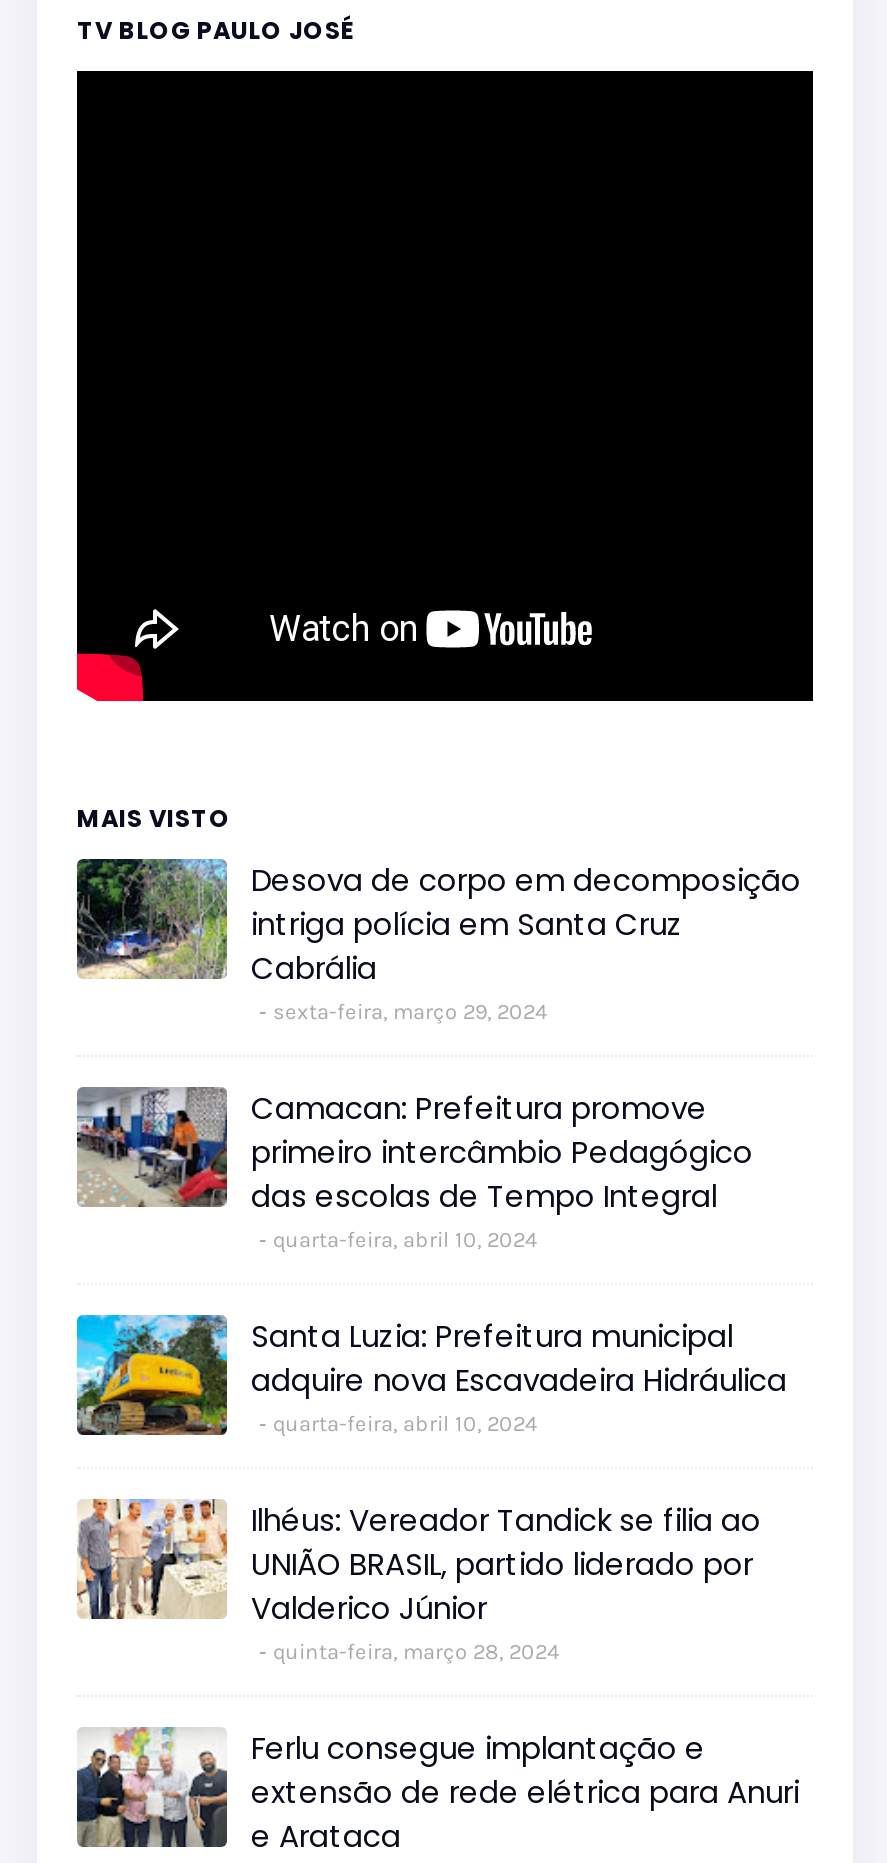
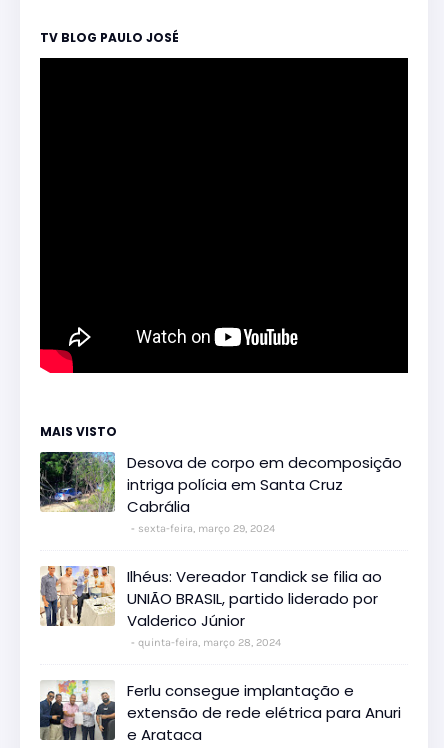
[77,1085,787,1436] [image] | Camacan: Prefeitura promove | primeiro intercâmbio Pedagógico | das escolas de Tempo Integral | quarta-feira, abril 10, 2024 | Santa Luzia: Prefeitura municipal | adquire nova Escavadeira Hidráulica | quarta-feira, abril 10, 2024 -> none
[75,1313,227,1437] [image] -> none

